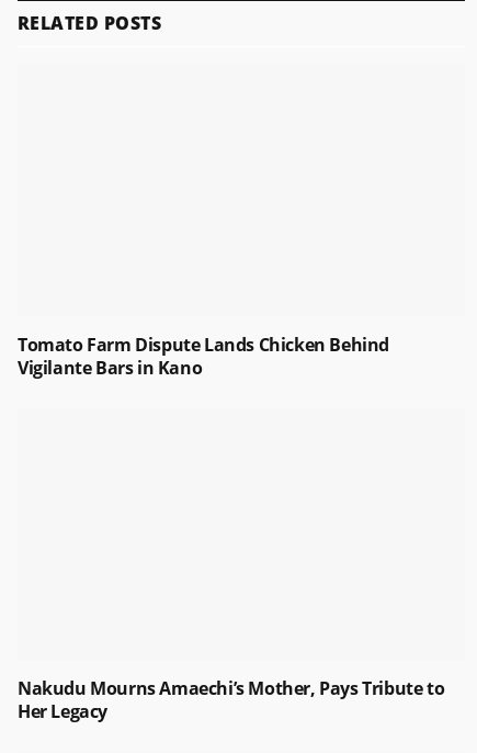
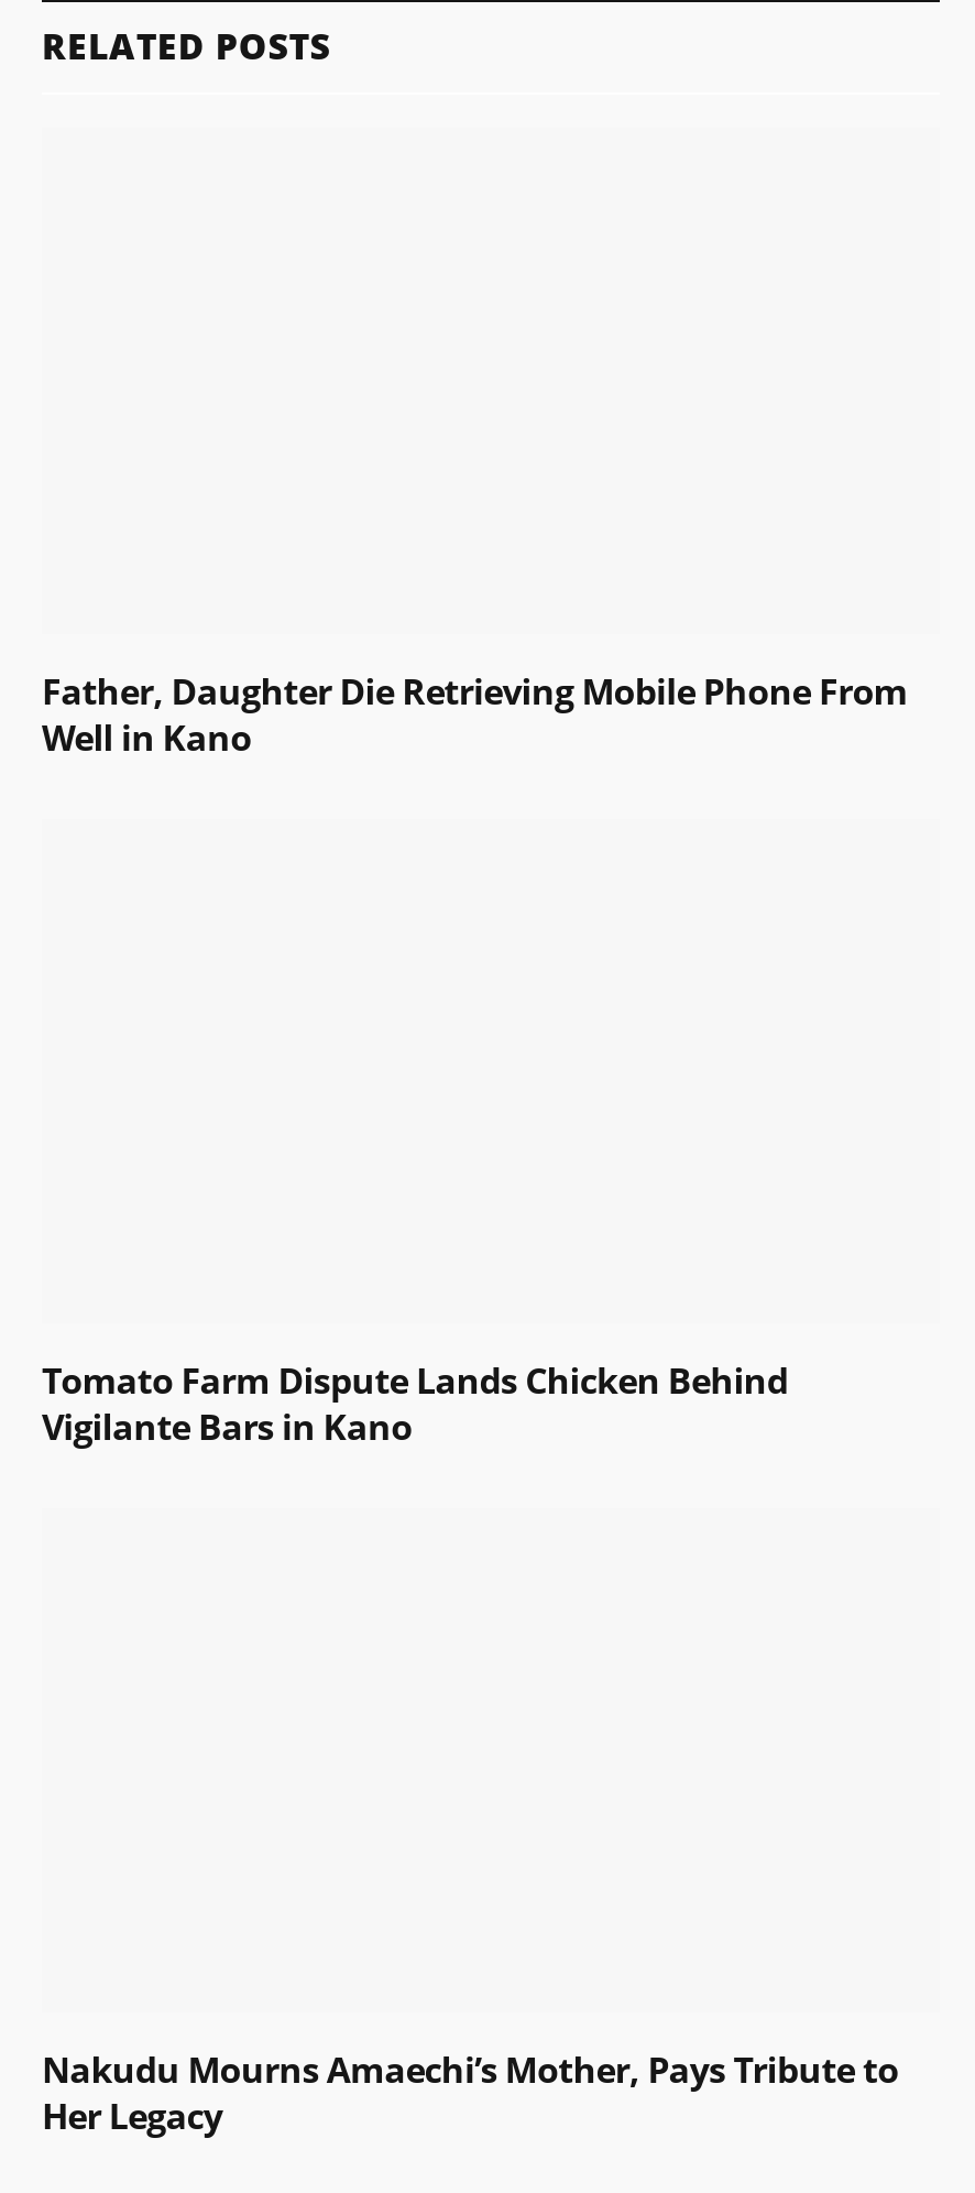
none -> [42,666,908,761] Father, Daughter Die Retrieving Mobile Phone From | Well in Kano

